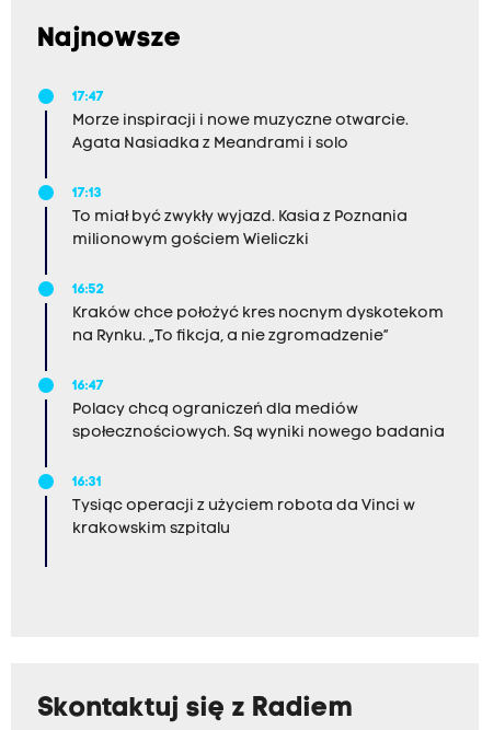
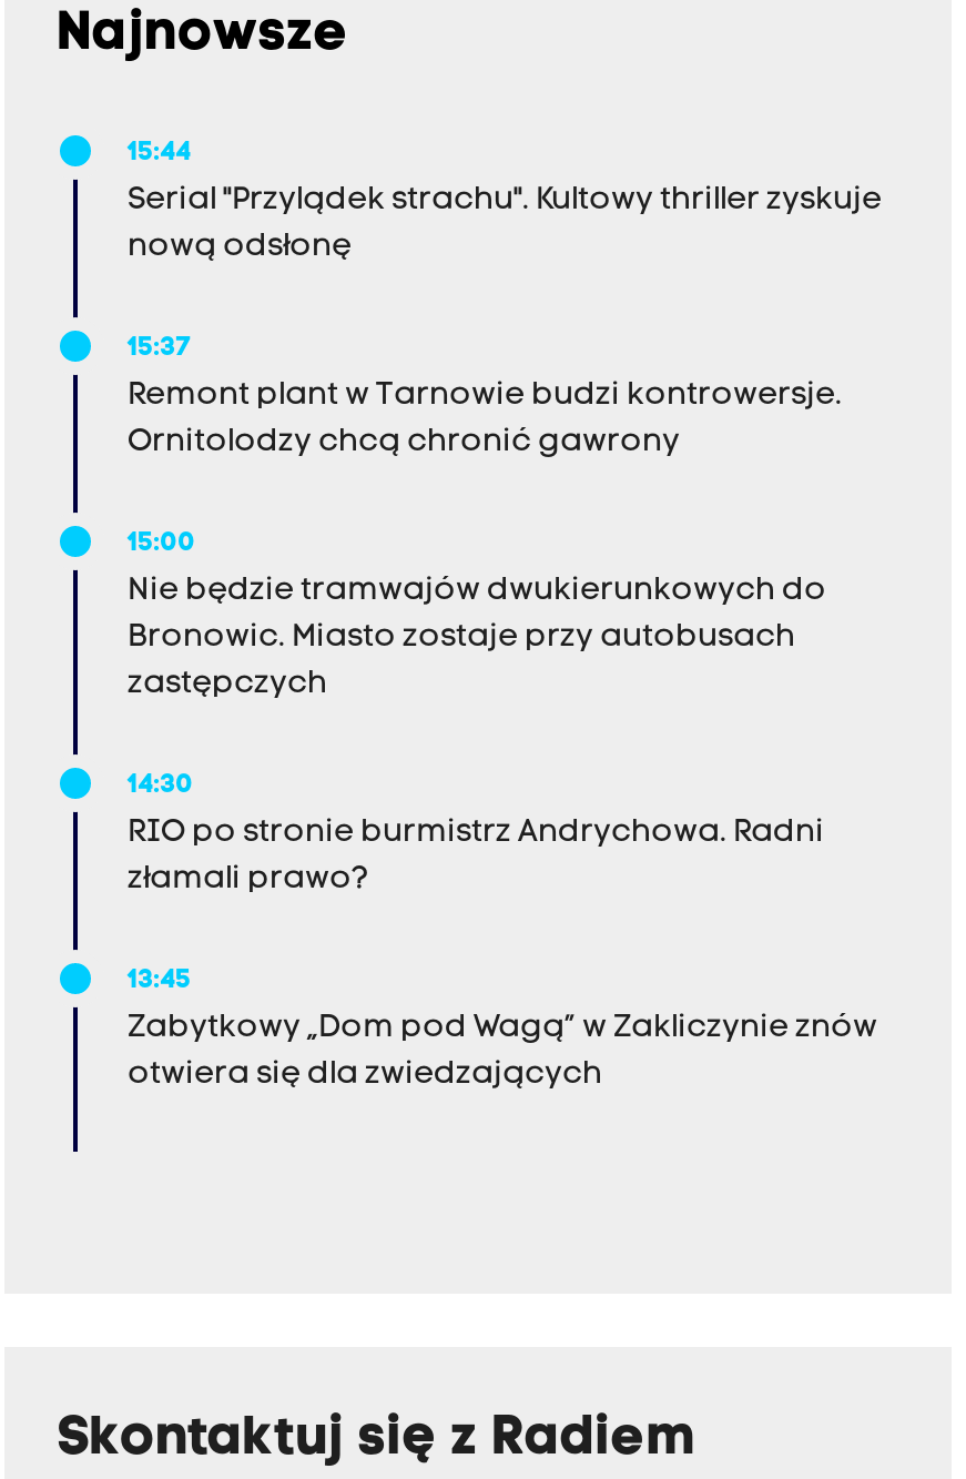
[72,91,104,105] 17:47 -> [128,141,192,168] 15:44
[72,113,408,153] Morze inspiracji i nowe muzyczne otwarcie. | Agata Nasiadka z Meandrami i solo -> [128,185,882,265] Serial "Przylądek strachu". Kultowy thriller zyskuje | nową odsłonę
[72,188,101,201] 17:13 -> [128,336,192,363] 15:37
[72,210,407,249] To miał być zwykły wyjazd. Kasia z Poznania | milionowym gościem Wieliczki -> [128,381,842,460] Remont plant w Tarnowie budzi kontrowersje. | Ornitolodzy chcą chronić gawrony
[72,284,104,297] 16:52 -> [128,531,196,558] 15:00
[72,306,443,345] Kraków chce położyć kres nocnym dyskotekom | na Rynku. „To fikcja, a nie zgromadzenie” -> [128,576,826,702] Nie będzie tramwajów dwukierunkowych do | Bronowic. Miasto zostaje przy autobusach | zastępczych
[72,380,104,393] 16:47 -> [128,773,194,800] 14:30
[72,402,444,442] Polacy chcą ograniczeń dla mediów | społecznościowych. Są wyniki nowego badania -> [128,818,824,898] RIO po stronie burmistrz Andrychowa. Radni | złamali prawo?
[72,477,101,490] 16:31 -> [128,969,192,995] 13:45
[72,499,415,538] Tysiąc operacji z użyciem robota da Vinci w | krakowskim szpitalu -> [128,1013,877,1093] Zabytkowy „Dom pod Wagą” w Zakliczynie znów | otwiera się dla zwiedzających

